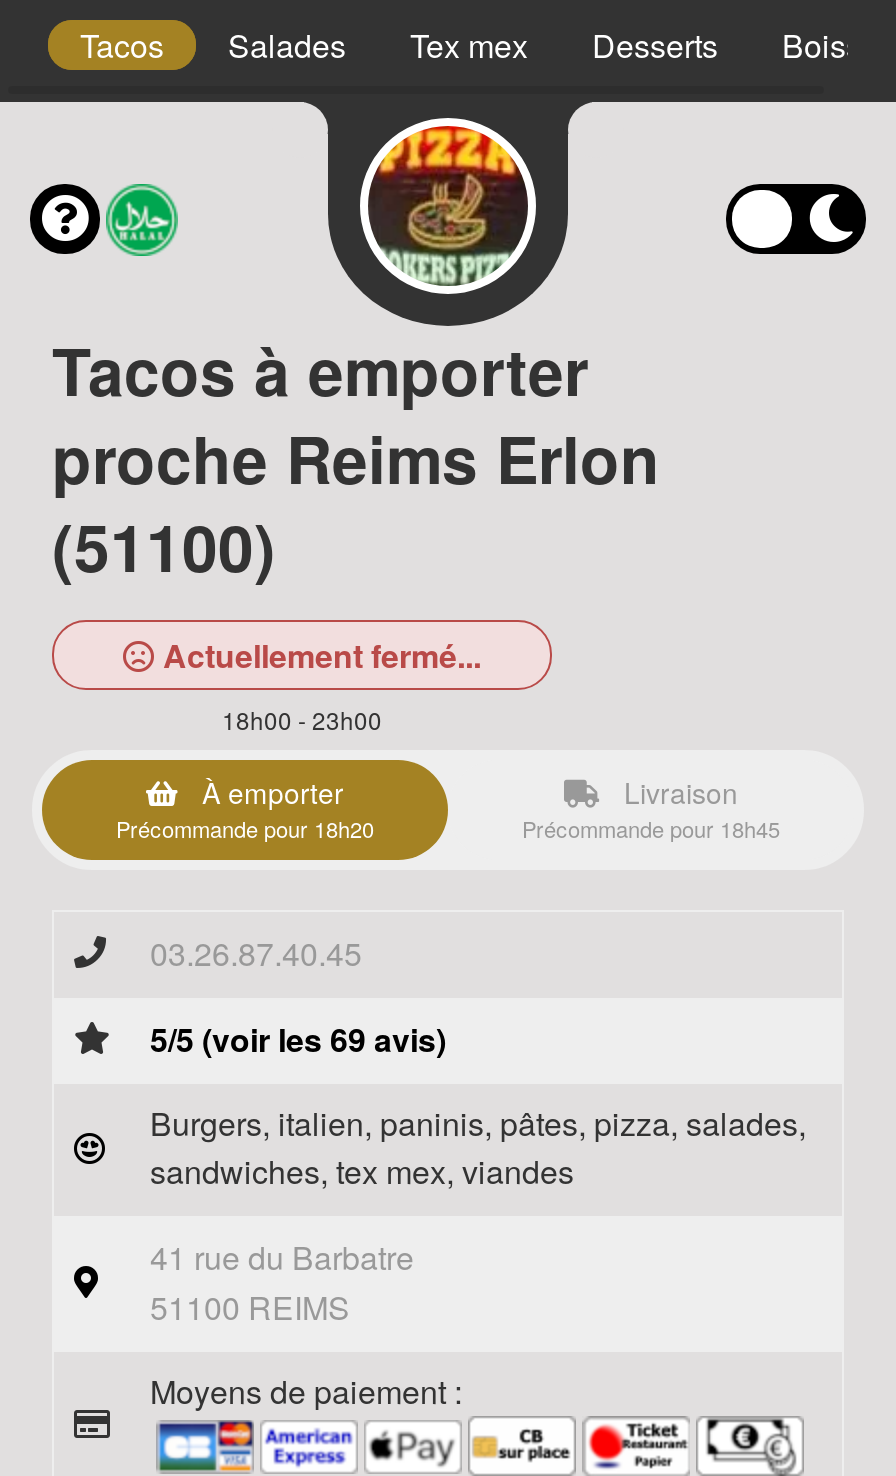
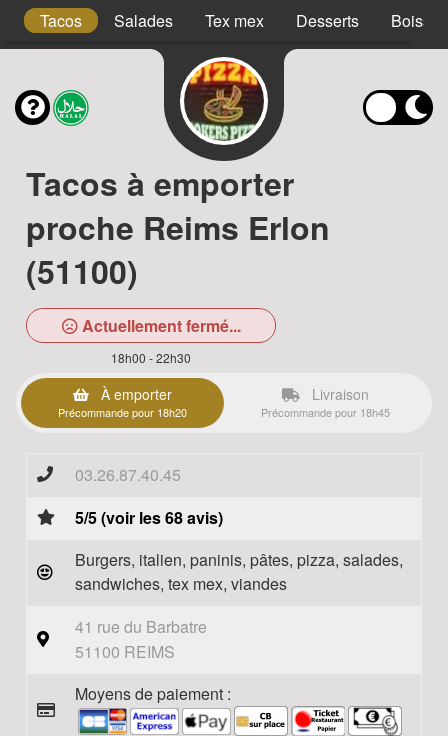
[222,702,382,736] 18h00 - 23h00 -> [111,349,191,366] 18h00 - 22h30
[150,1016,446,1062] 5/5 (voir les 69 avis) -> [75,506,223,529] 5/5 (voir les 68 avis)

